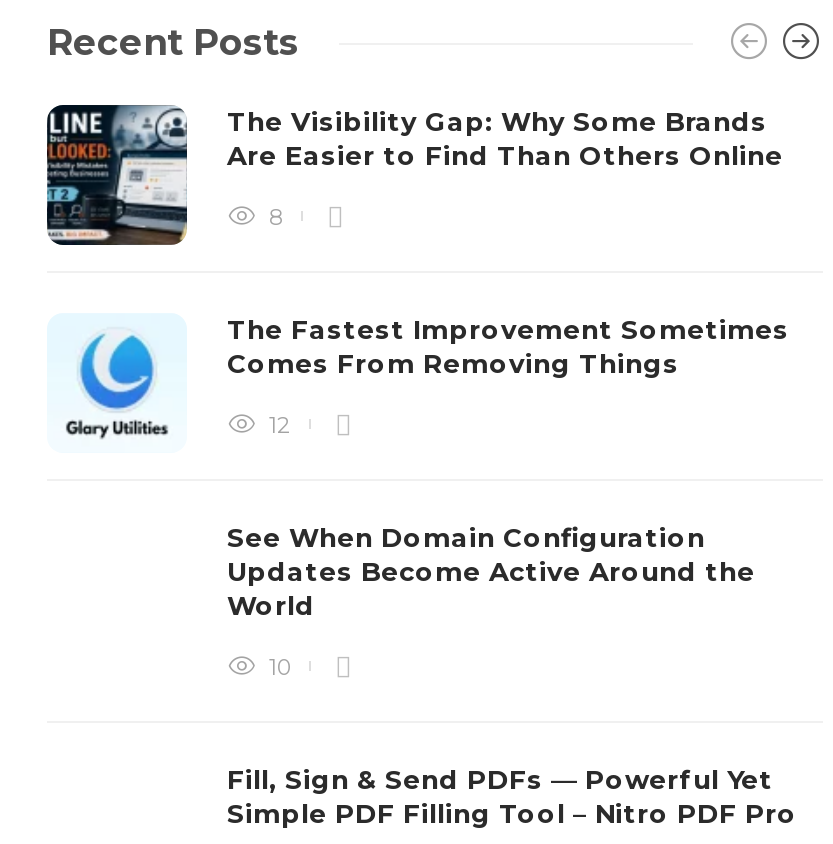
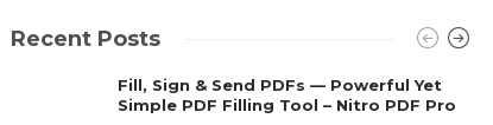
[45,103,791,247] [image] | The Visibility Gap: Why Some Brands | Are Easier to Find Than Others Online | 8 -> none
[63,313,789,441] [image] | The Fastest Improvement Sometimes | Comes From Removing Things | 12 -> none
[227,521,755,681] See When Domain Configuration | Updates Become Active Around the | World | 10 -> none

